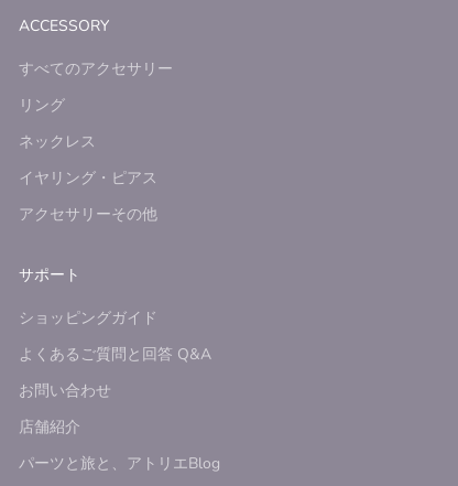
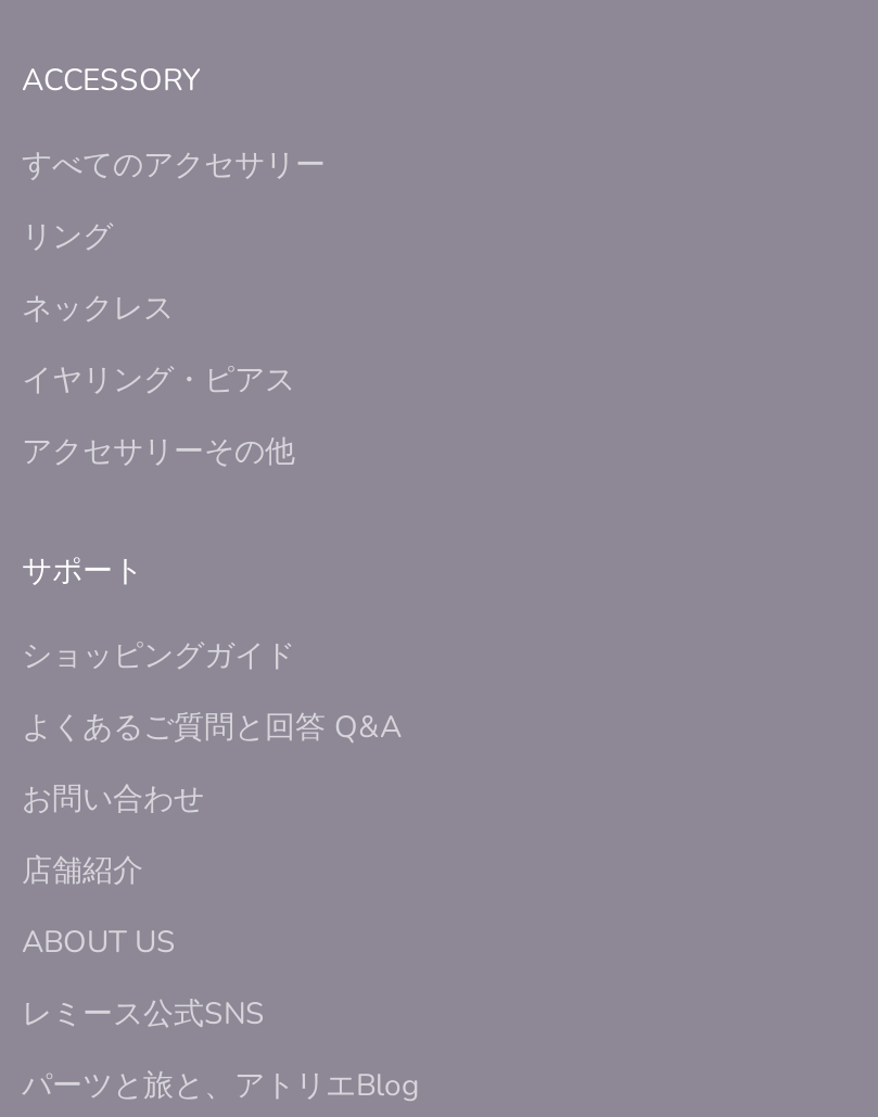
none -> [22,921,265,1034] ABOUT US | レミース公式SNS

